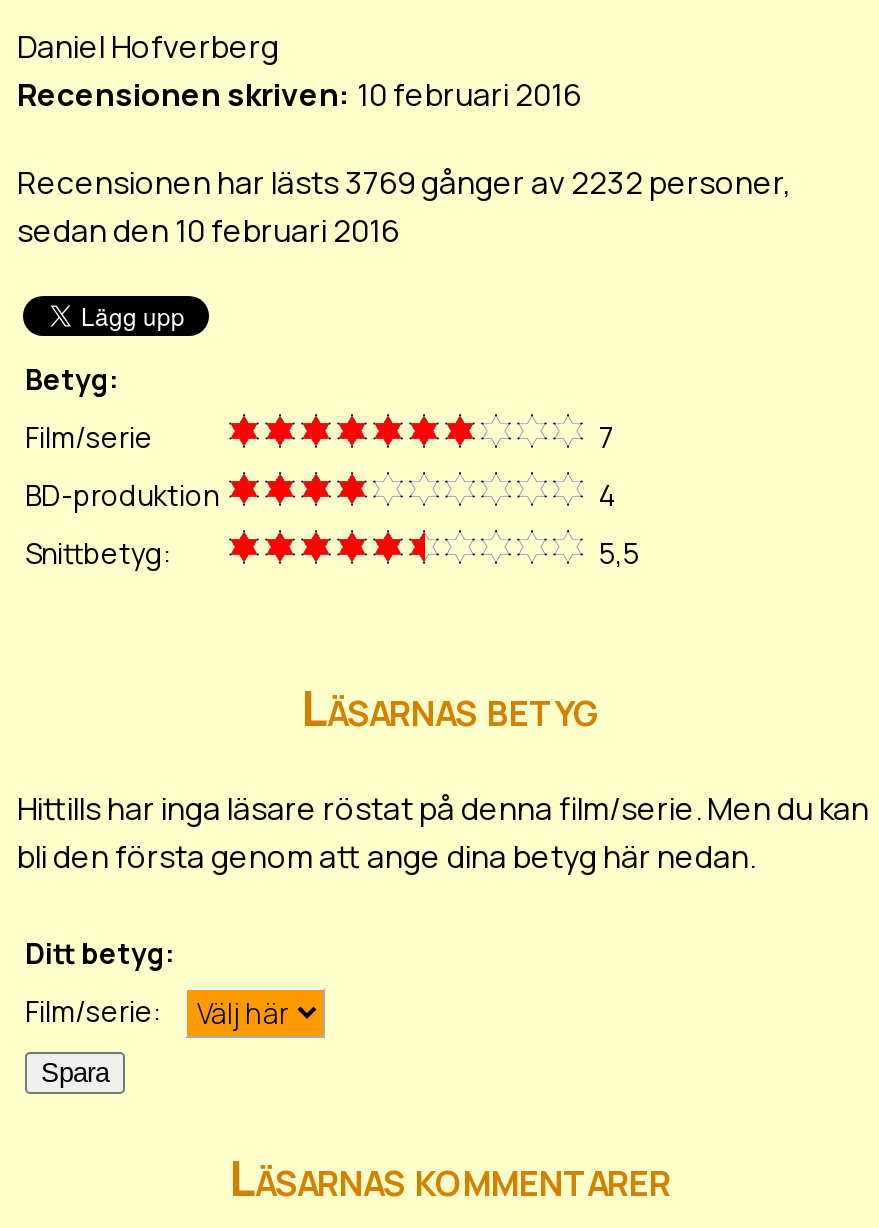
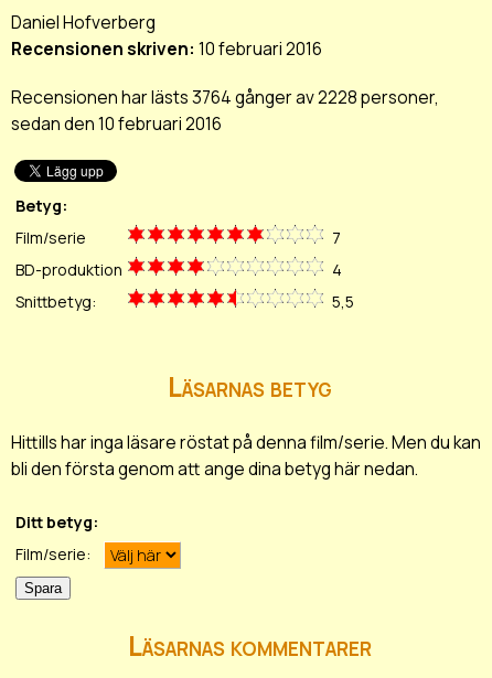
[17,161,791,205] Recensionen har lästs 3769 gånger av 2232 personer, -> [11,85,439,110] Recensionen har lästs 3764 gånger av 2228 personer,

